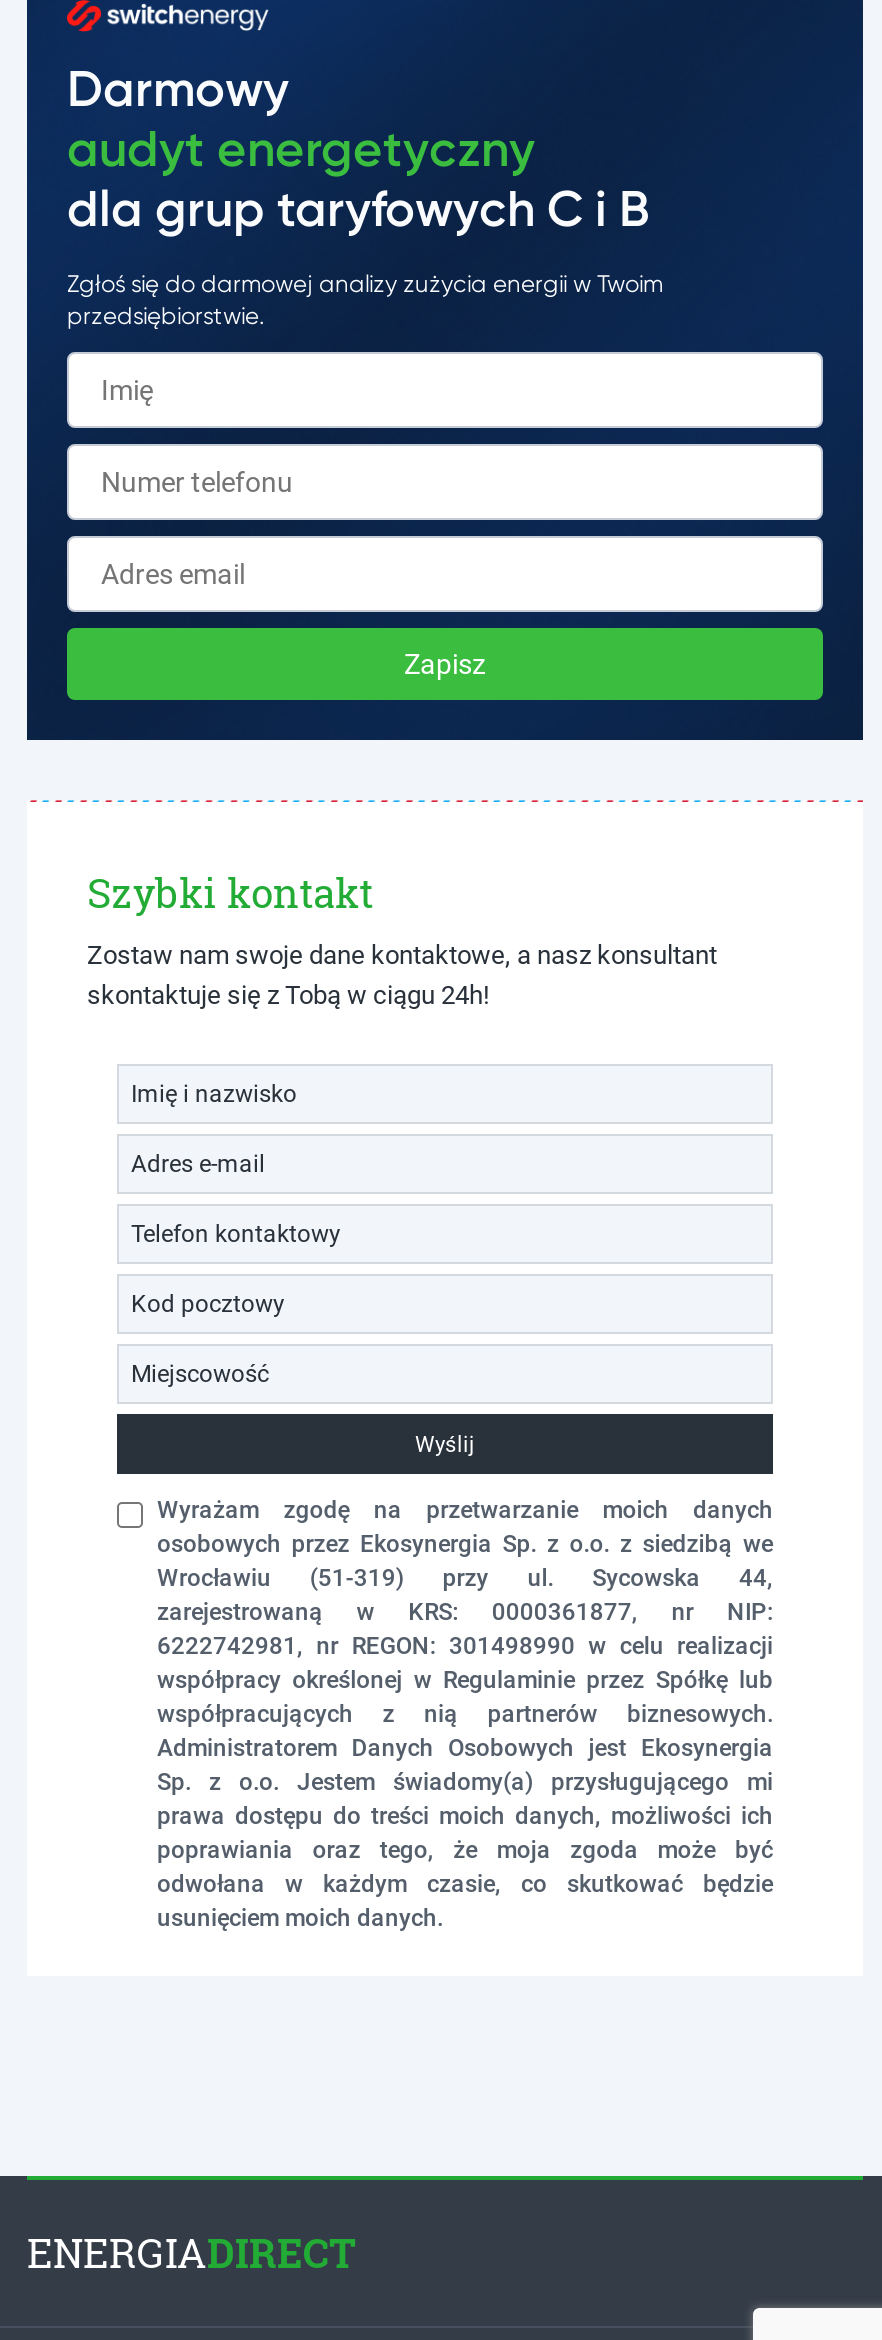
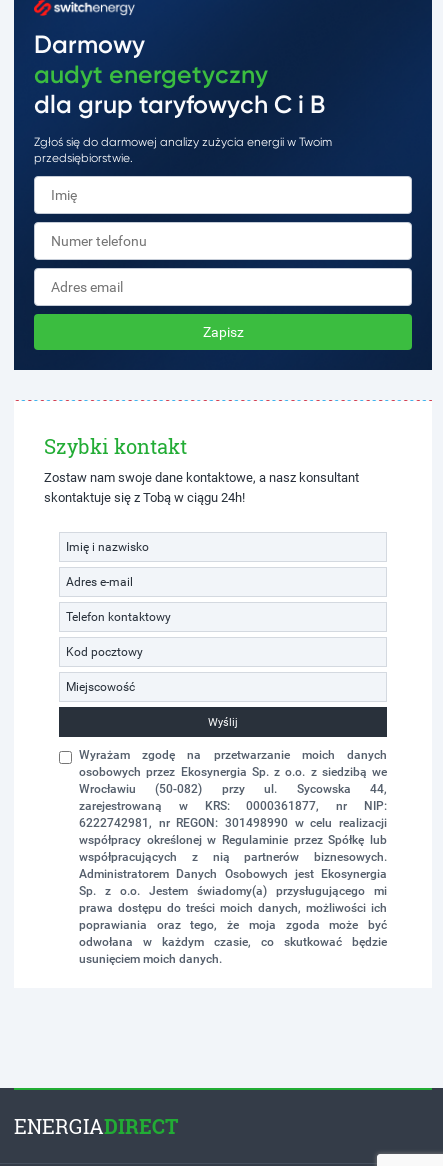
[157,1565,773,1593] Wrocławiu (51-319) przy ul. Sycowska 44, -> [79,782,387,796] Wrocławiu (50-082) przy ul. Sycowska 44,

